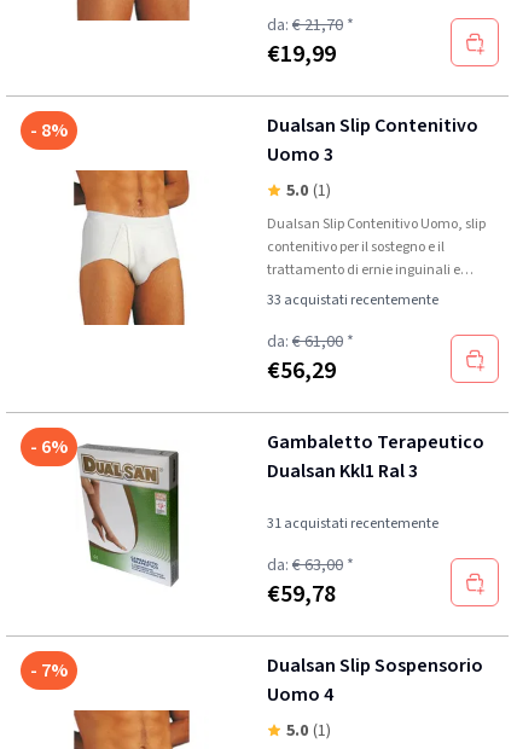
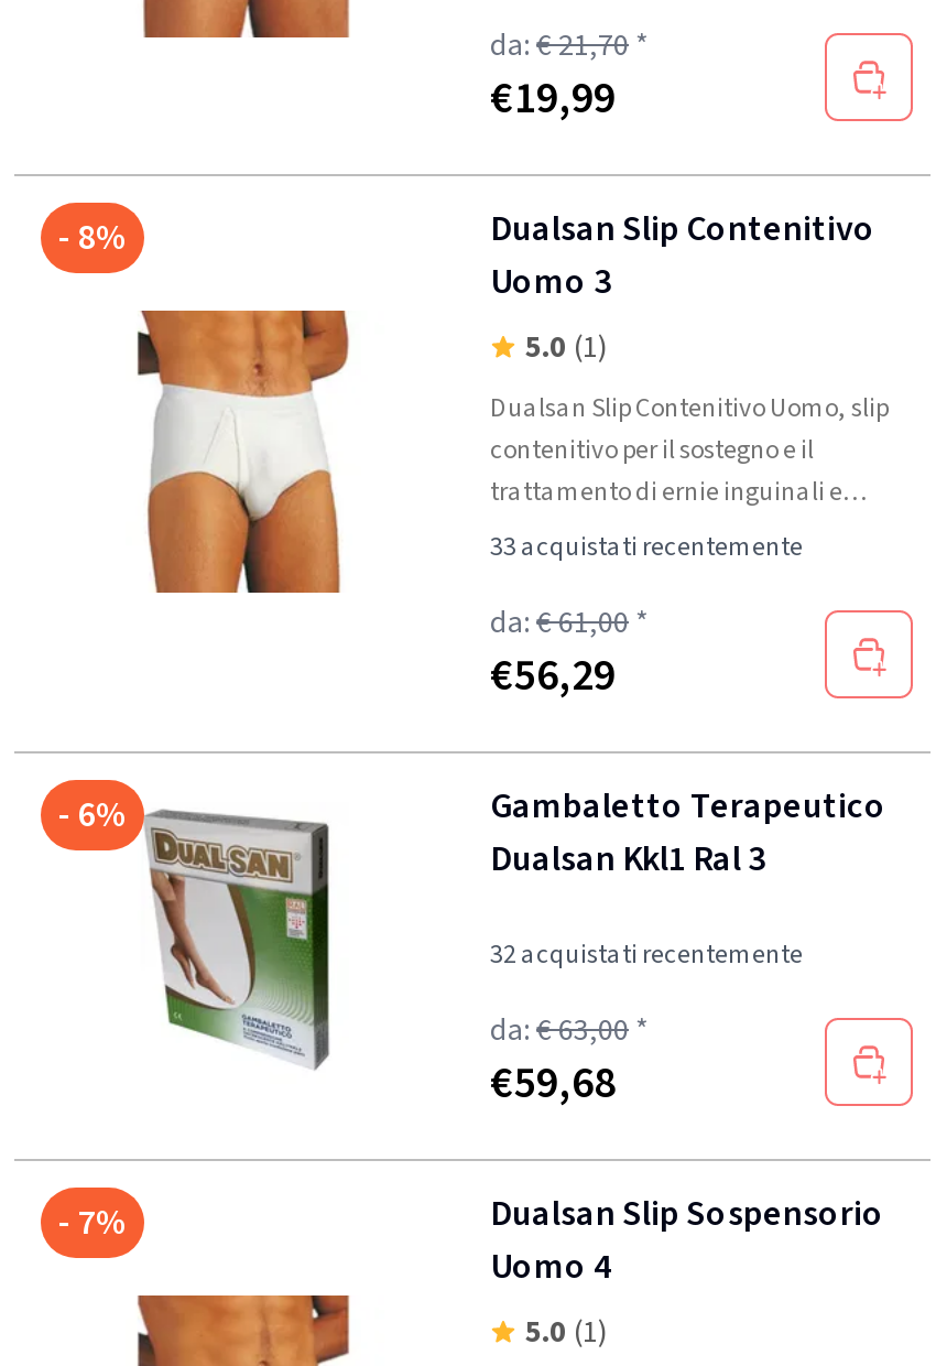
[267,513,438,534] 31 acquistati recentemente -> [490,936,803,974] 32 acquistati recentemente
[267,577,336,611] €59,78 -> [490,1053,616,1115] €59,68

